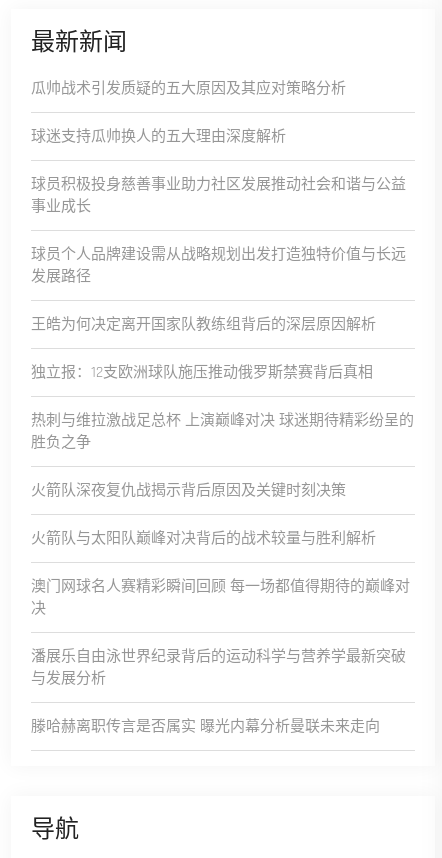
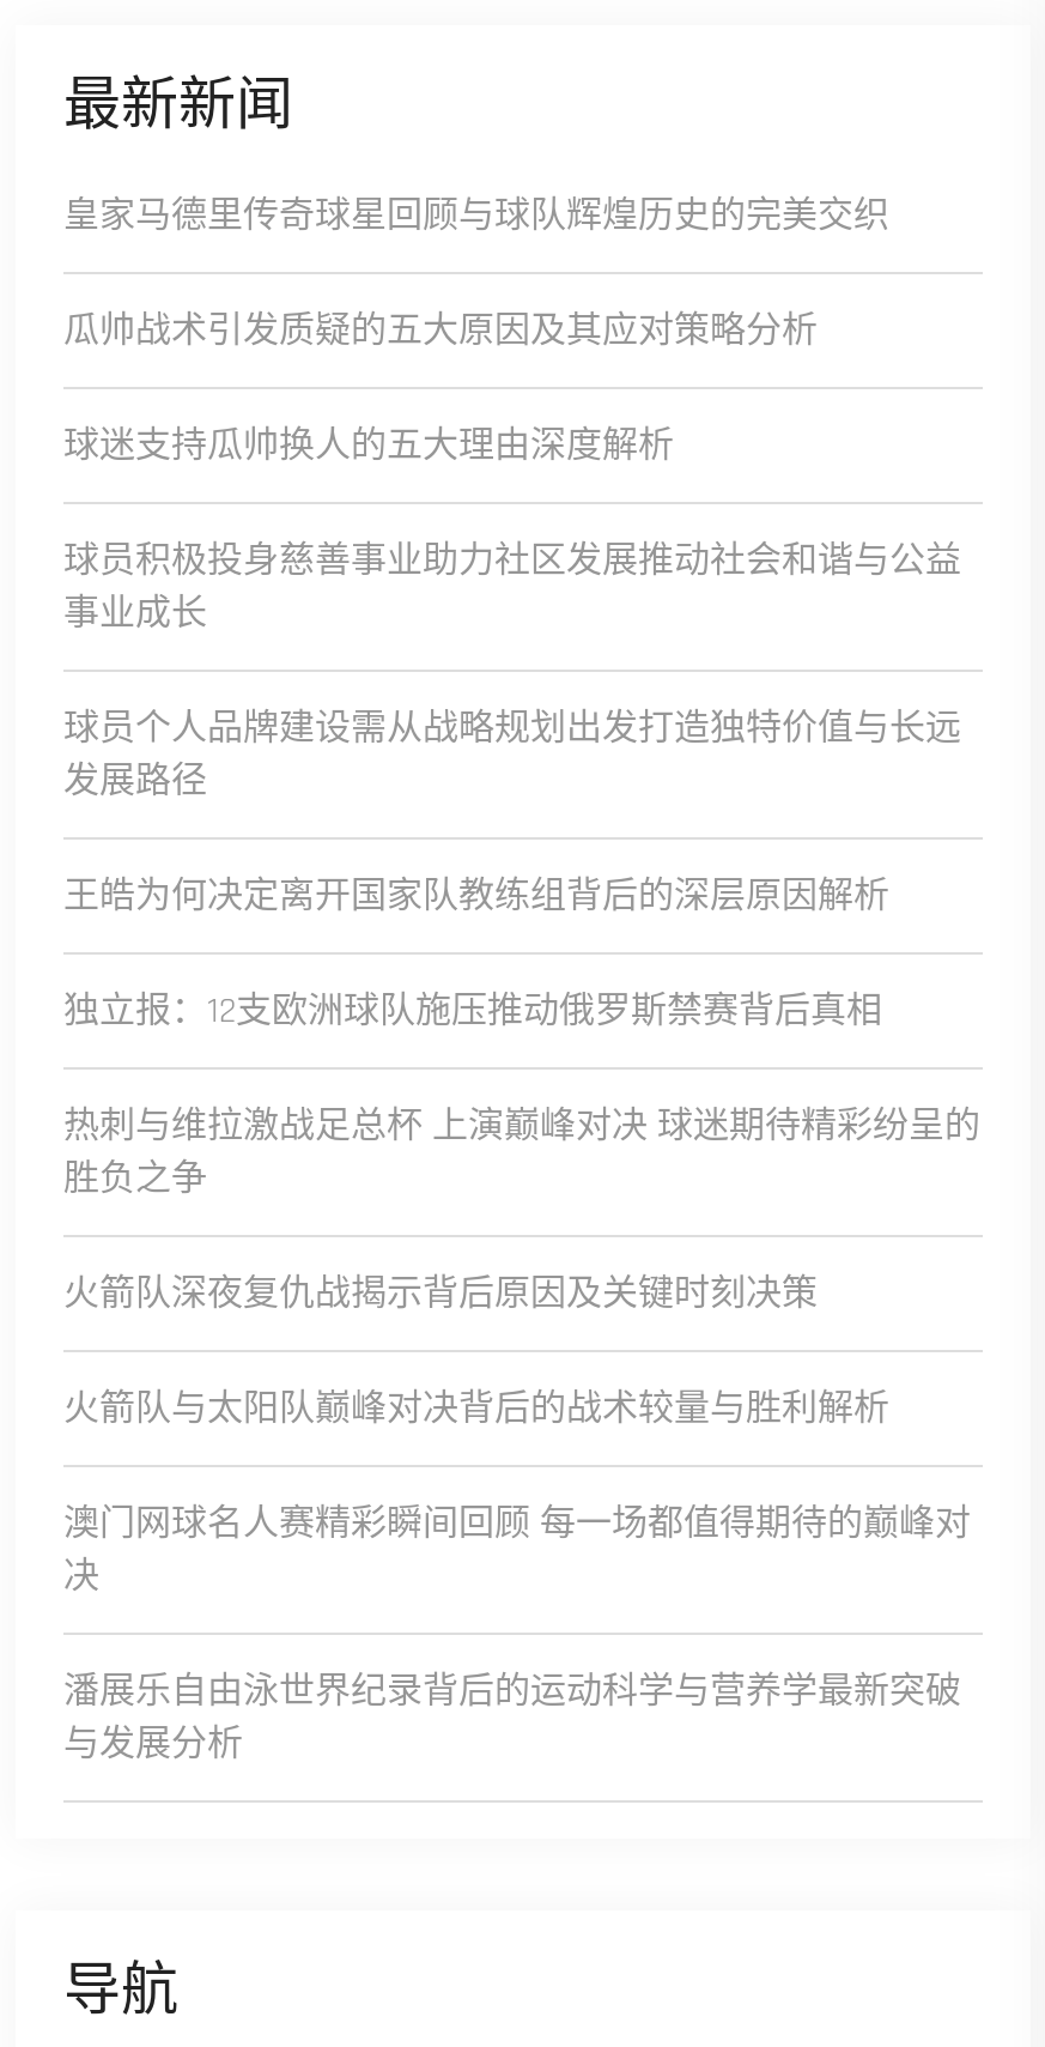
none -> [63,193,889,238] 皇家马德里传奇球星回顾与球队辉煌历史的完美交织
moved [31,79,414,688] -> [63,308,980,1767]: 瓜帅战术引发质疑的五大原因及其应对策略分析 | 球迷支持瓜帅换人的五大理由深度解析 | 球员积极投身慈善事业助力社区发展推动社会和谐与公益 | ... | 潘展乐自由泳世界纪录背后的运动科学与营养学最新突破 | 与发展分析
[31,717,380,736] 滕哈赫离职传言是否属实 曝光内幕分析曼联未来走向 -> none

